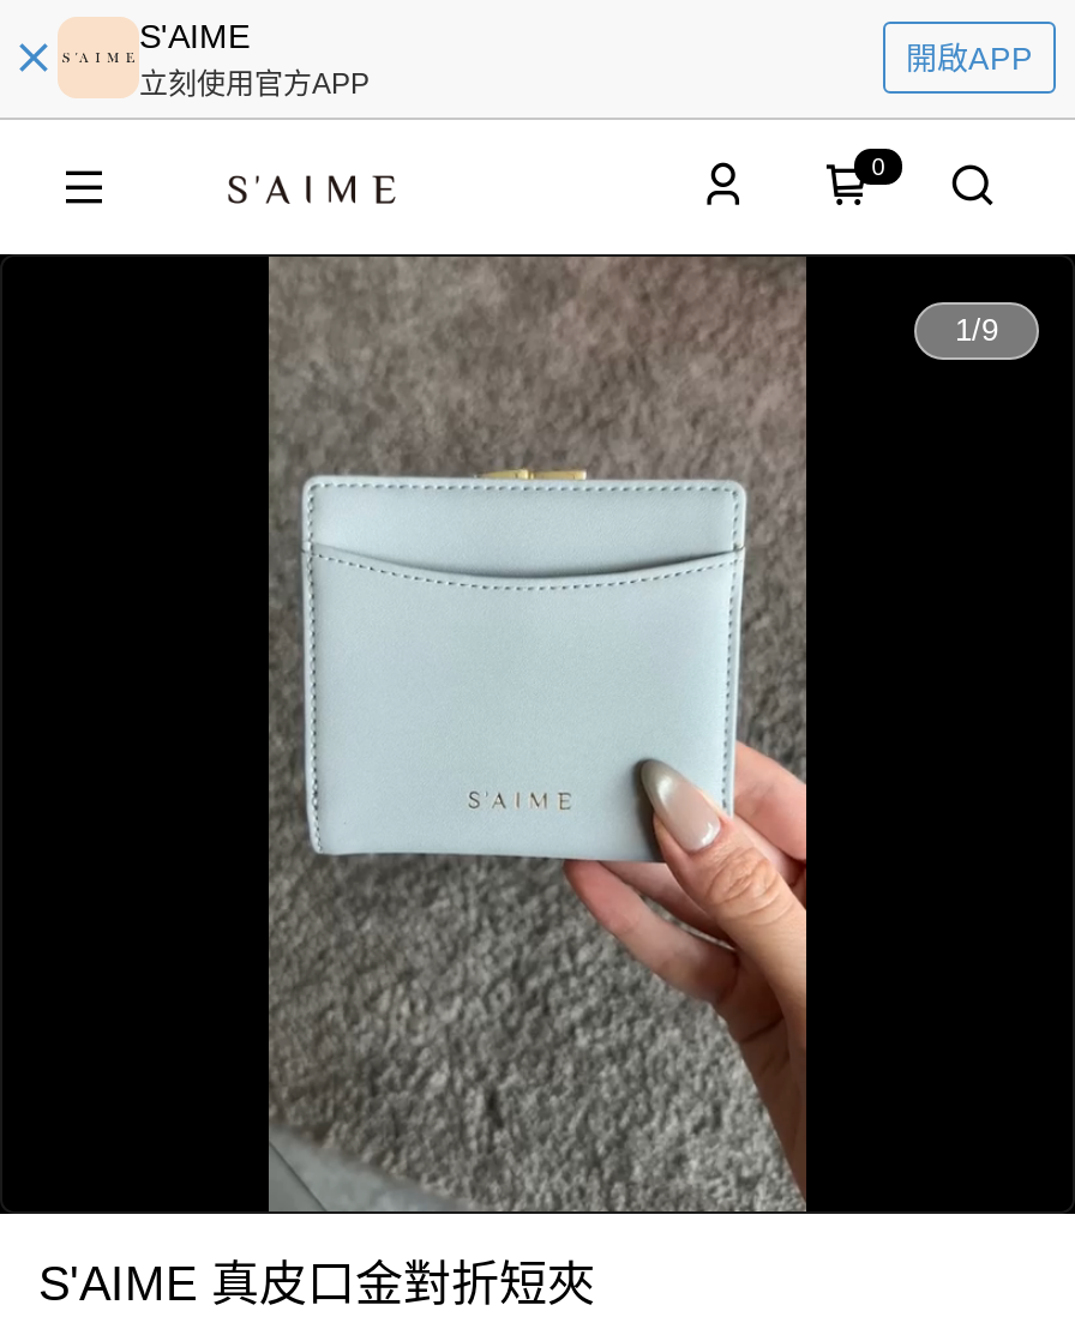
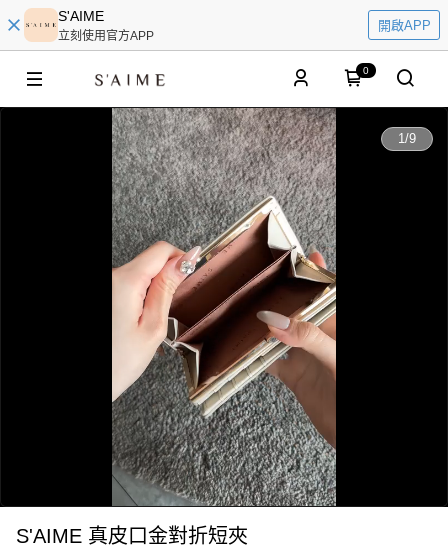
[269,257,806,1197] [image] -> [112,109,337,505] [image]

